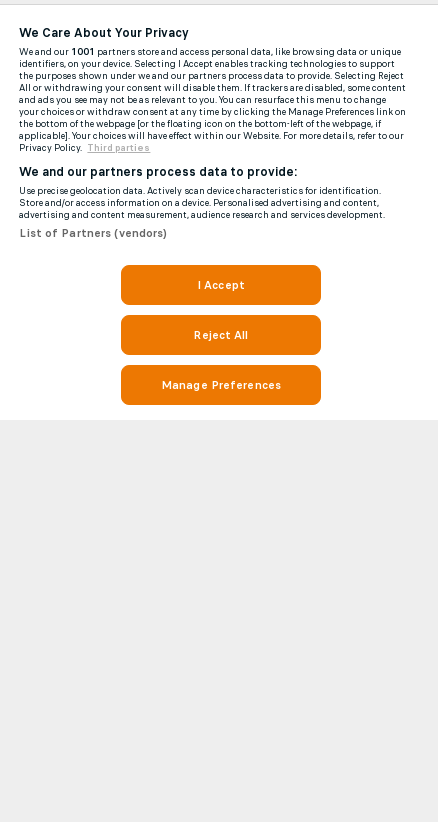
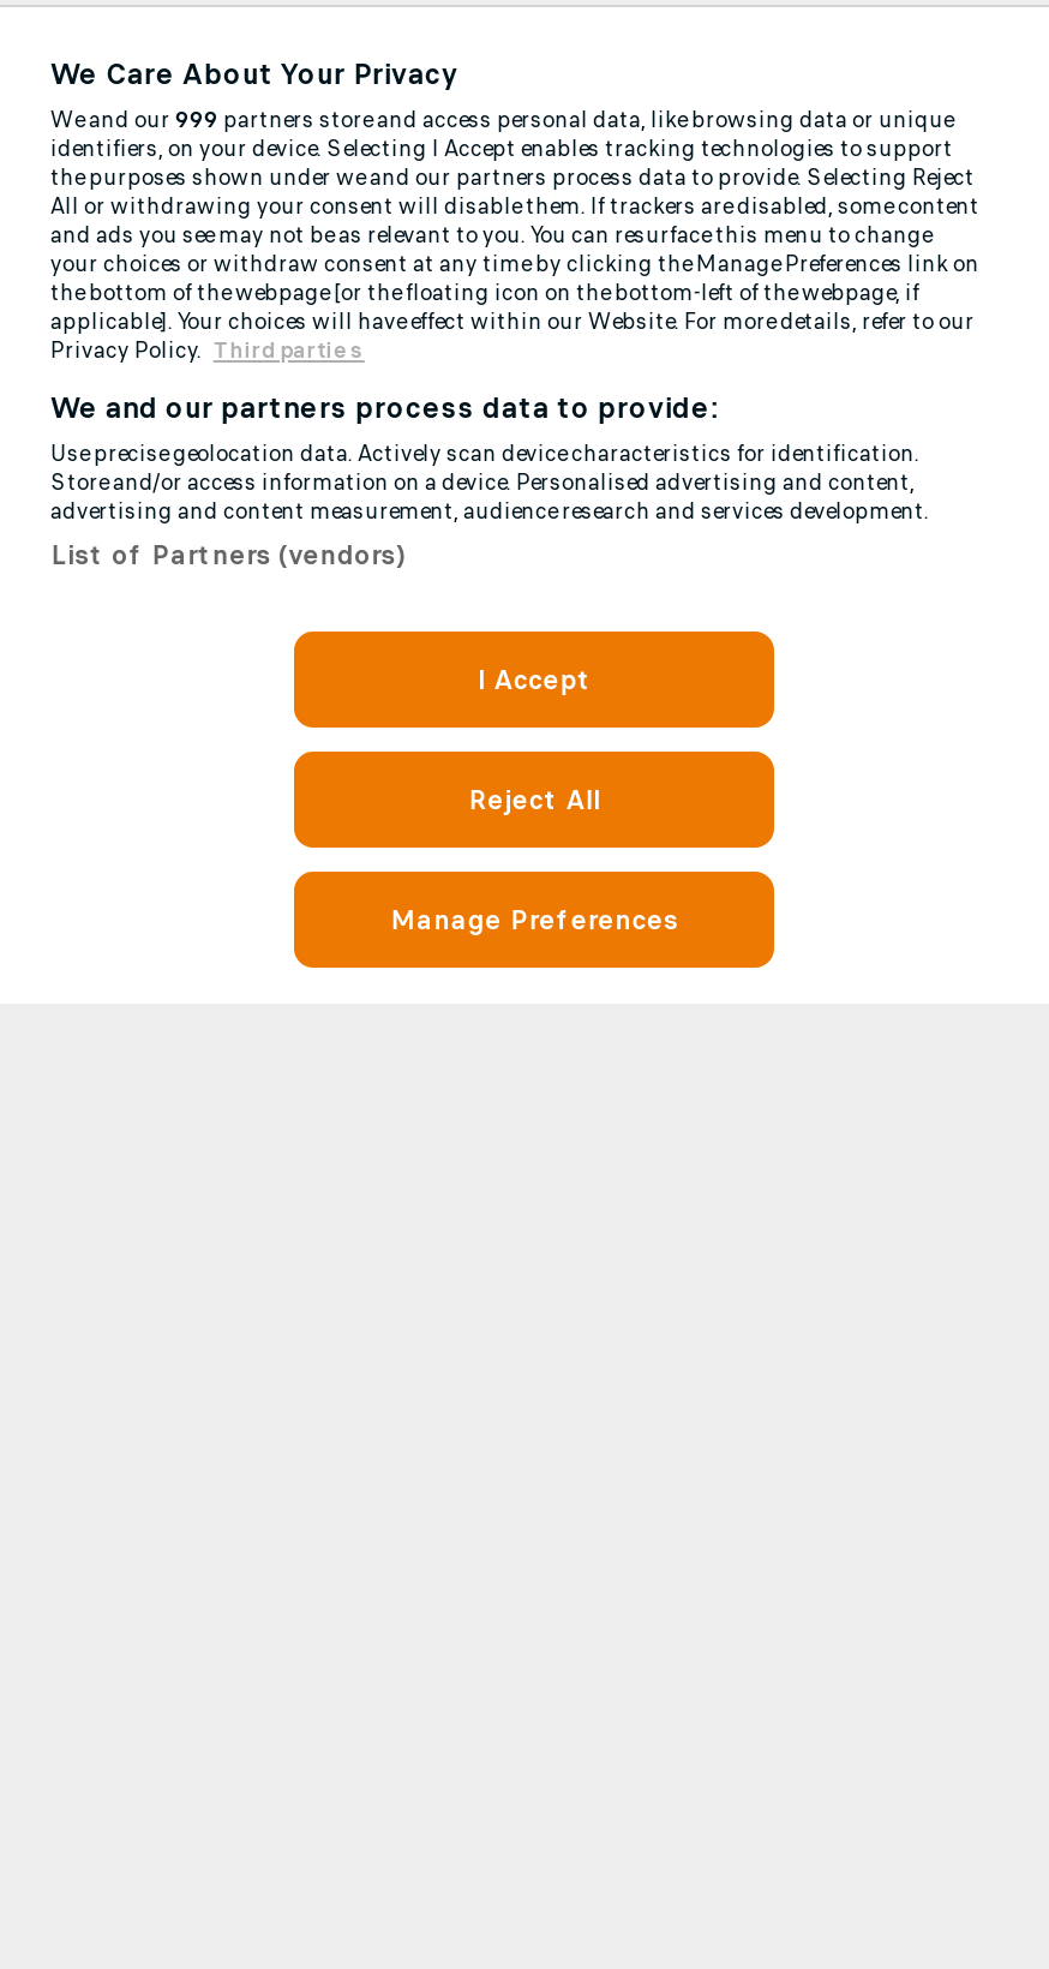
[19,46,401,58] We and our 1001 partners store and access personal data, like browsing data or unique -> [50,106,953,134] We and our 999 partners store and access personal data, like browsing data or unique

